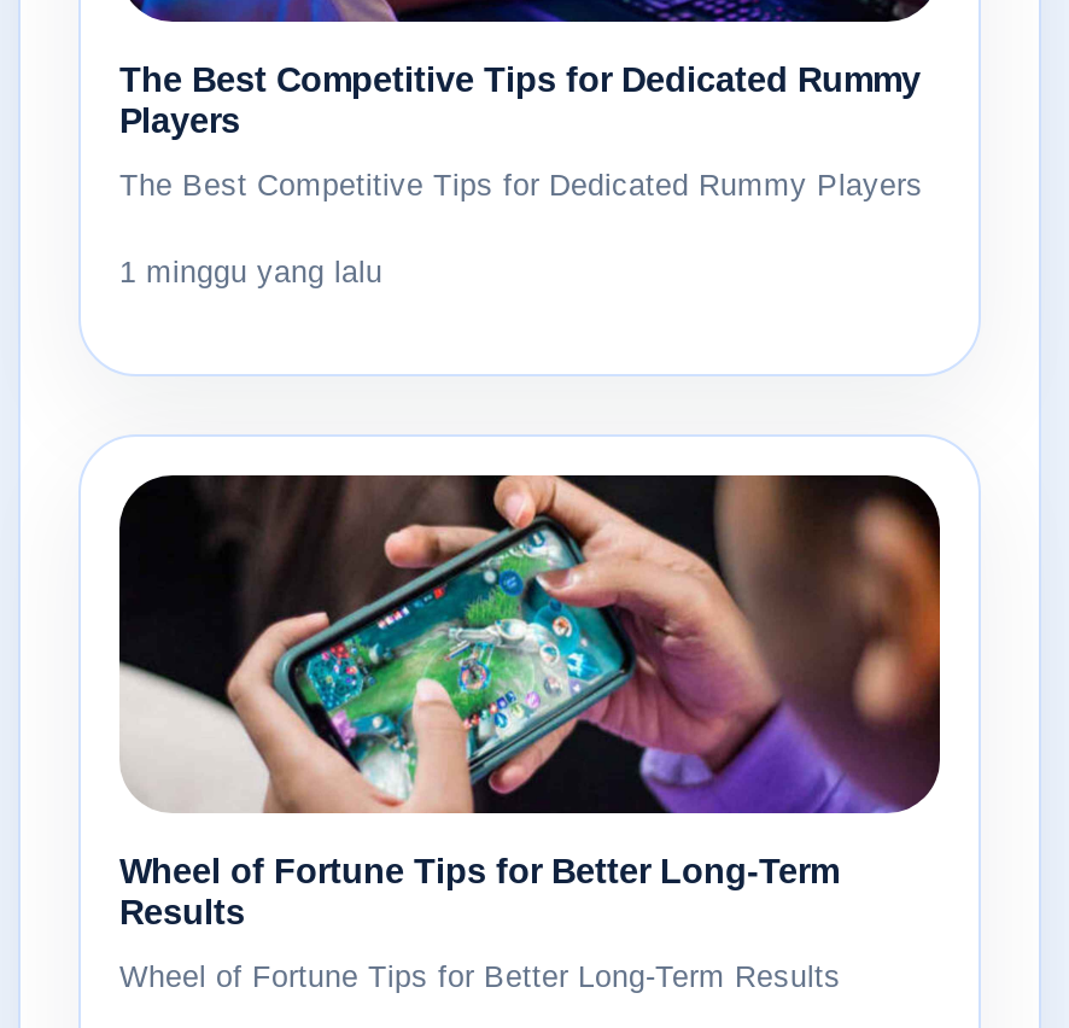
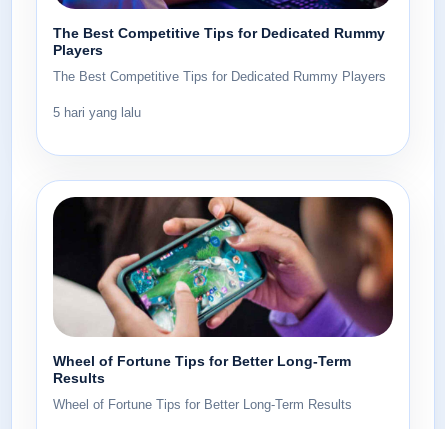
[119,256,382,290] 1 minggu yang lalu -> [53,106,141,120] 5 hari yang lalu

